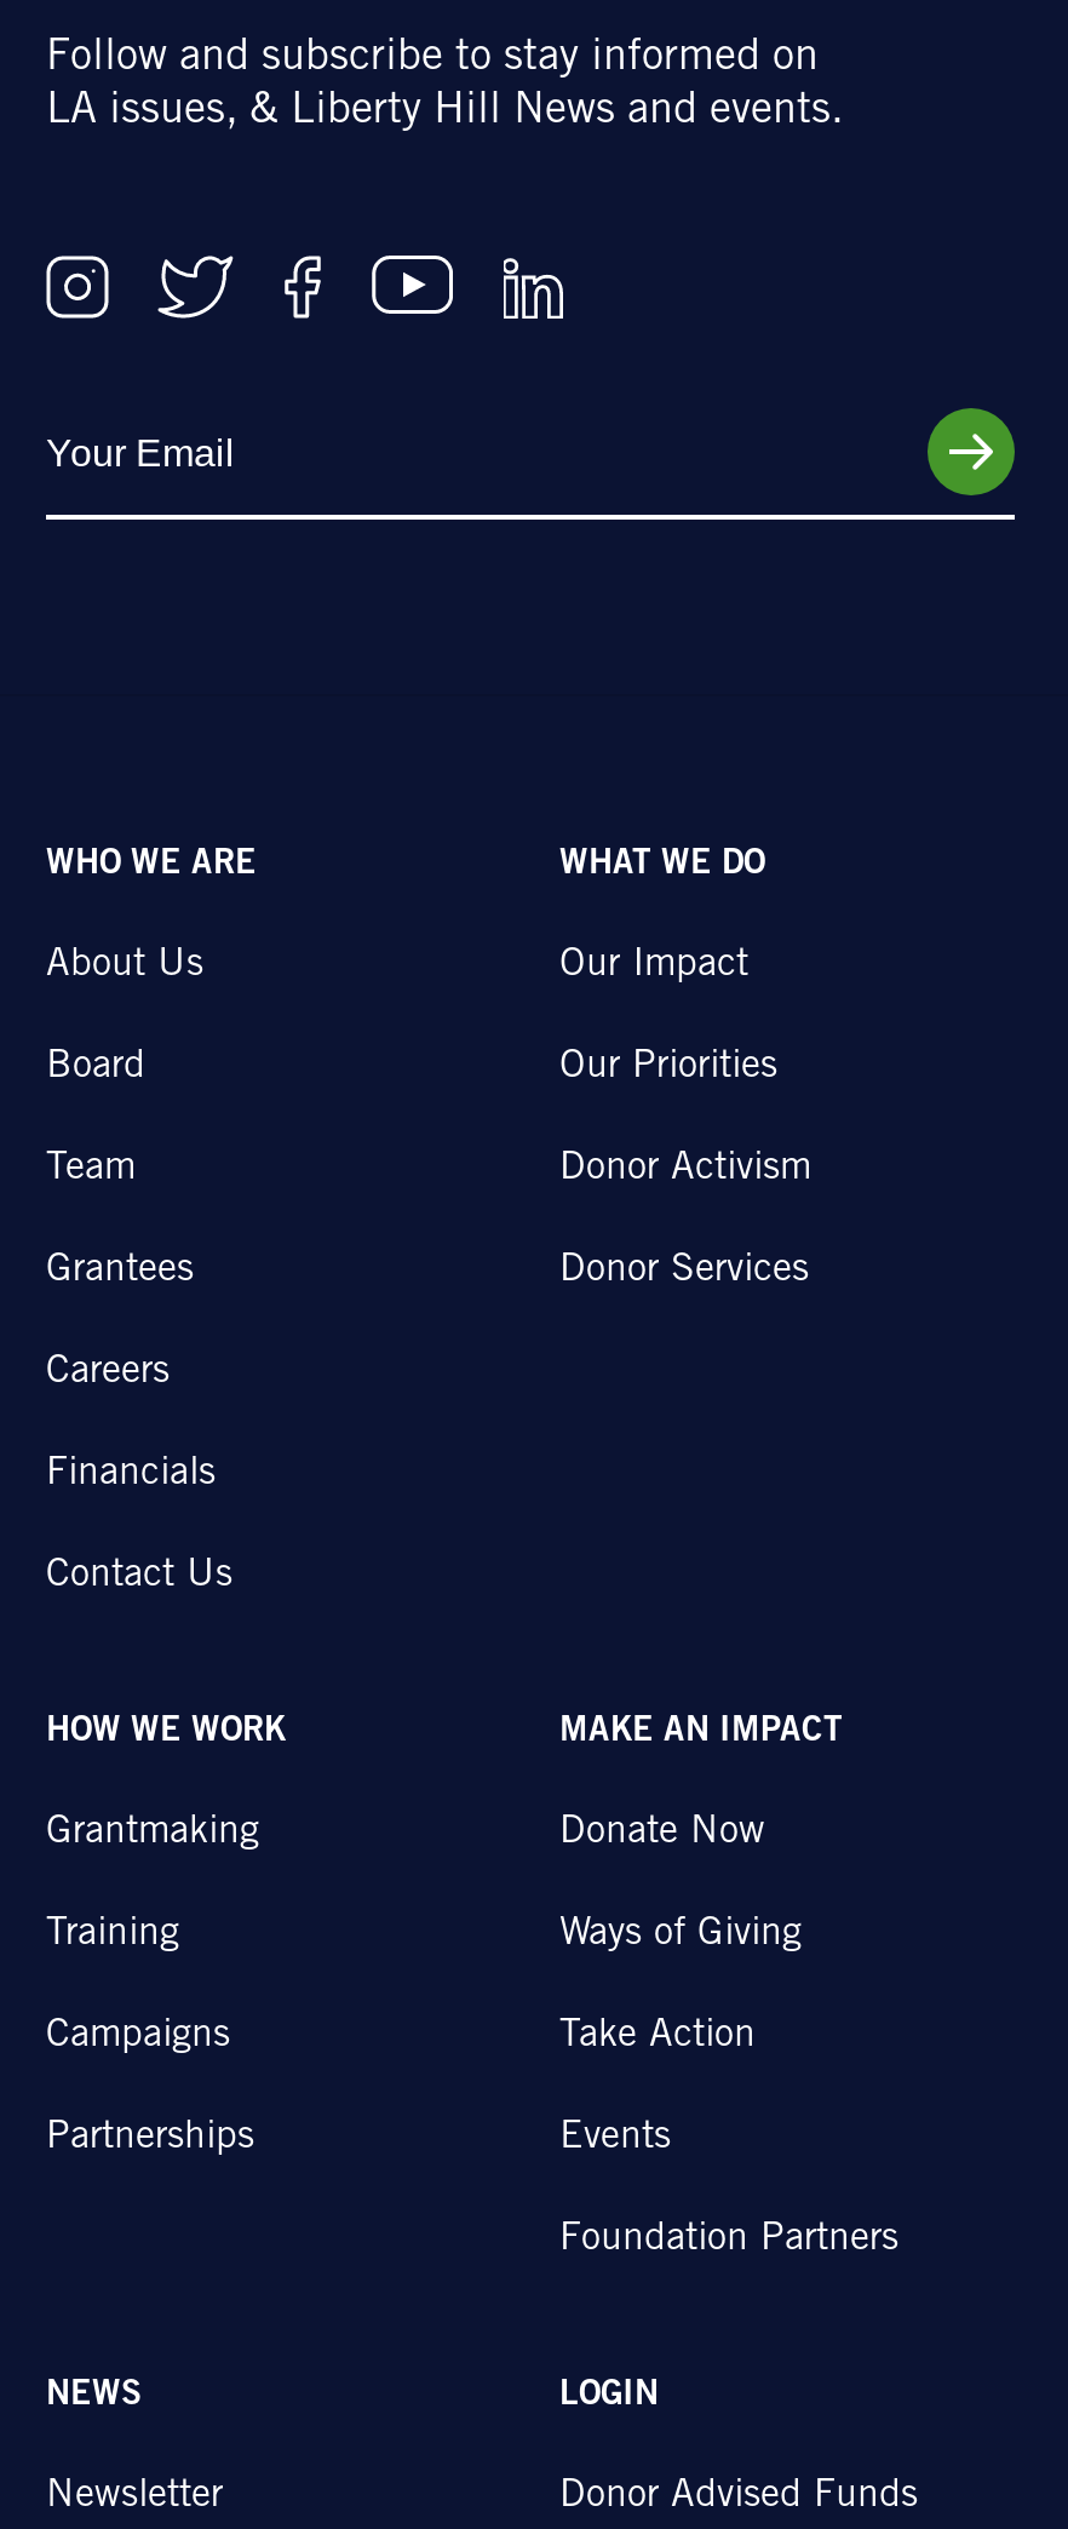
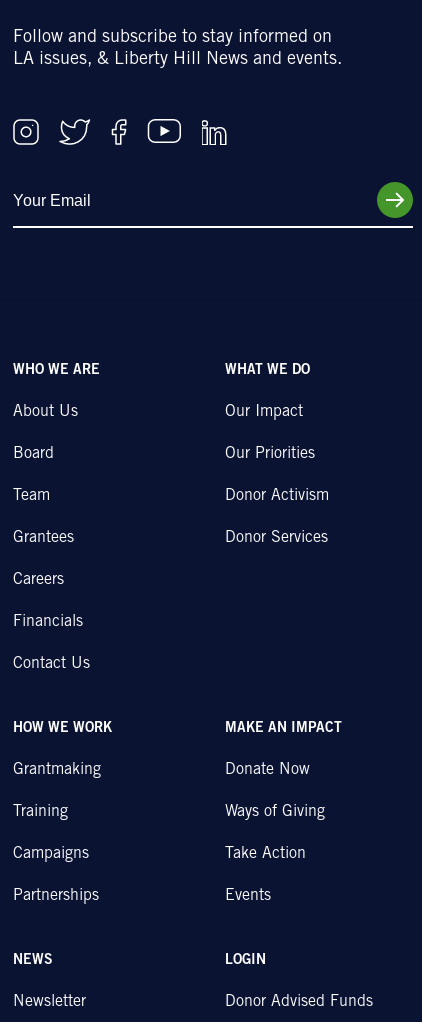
[559,2221,898,2260] Foundation Partners -> none

